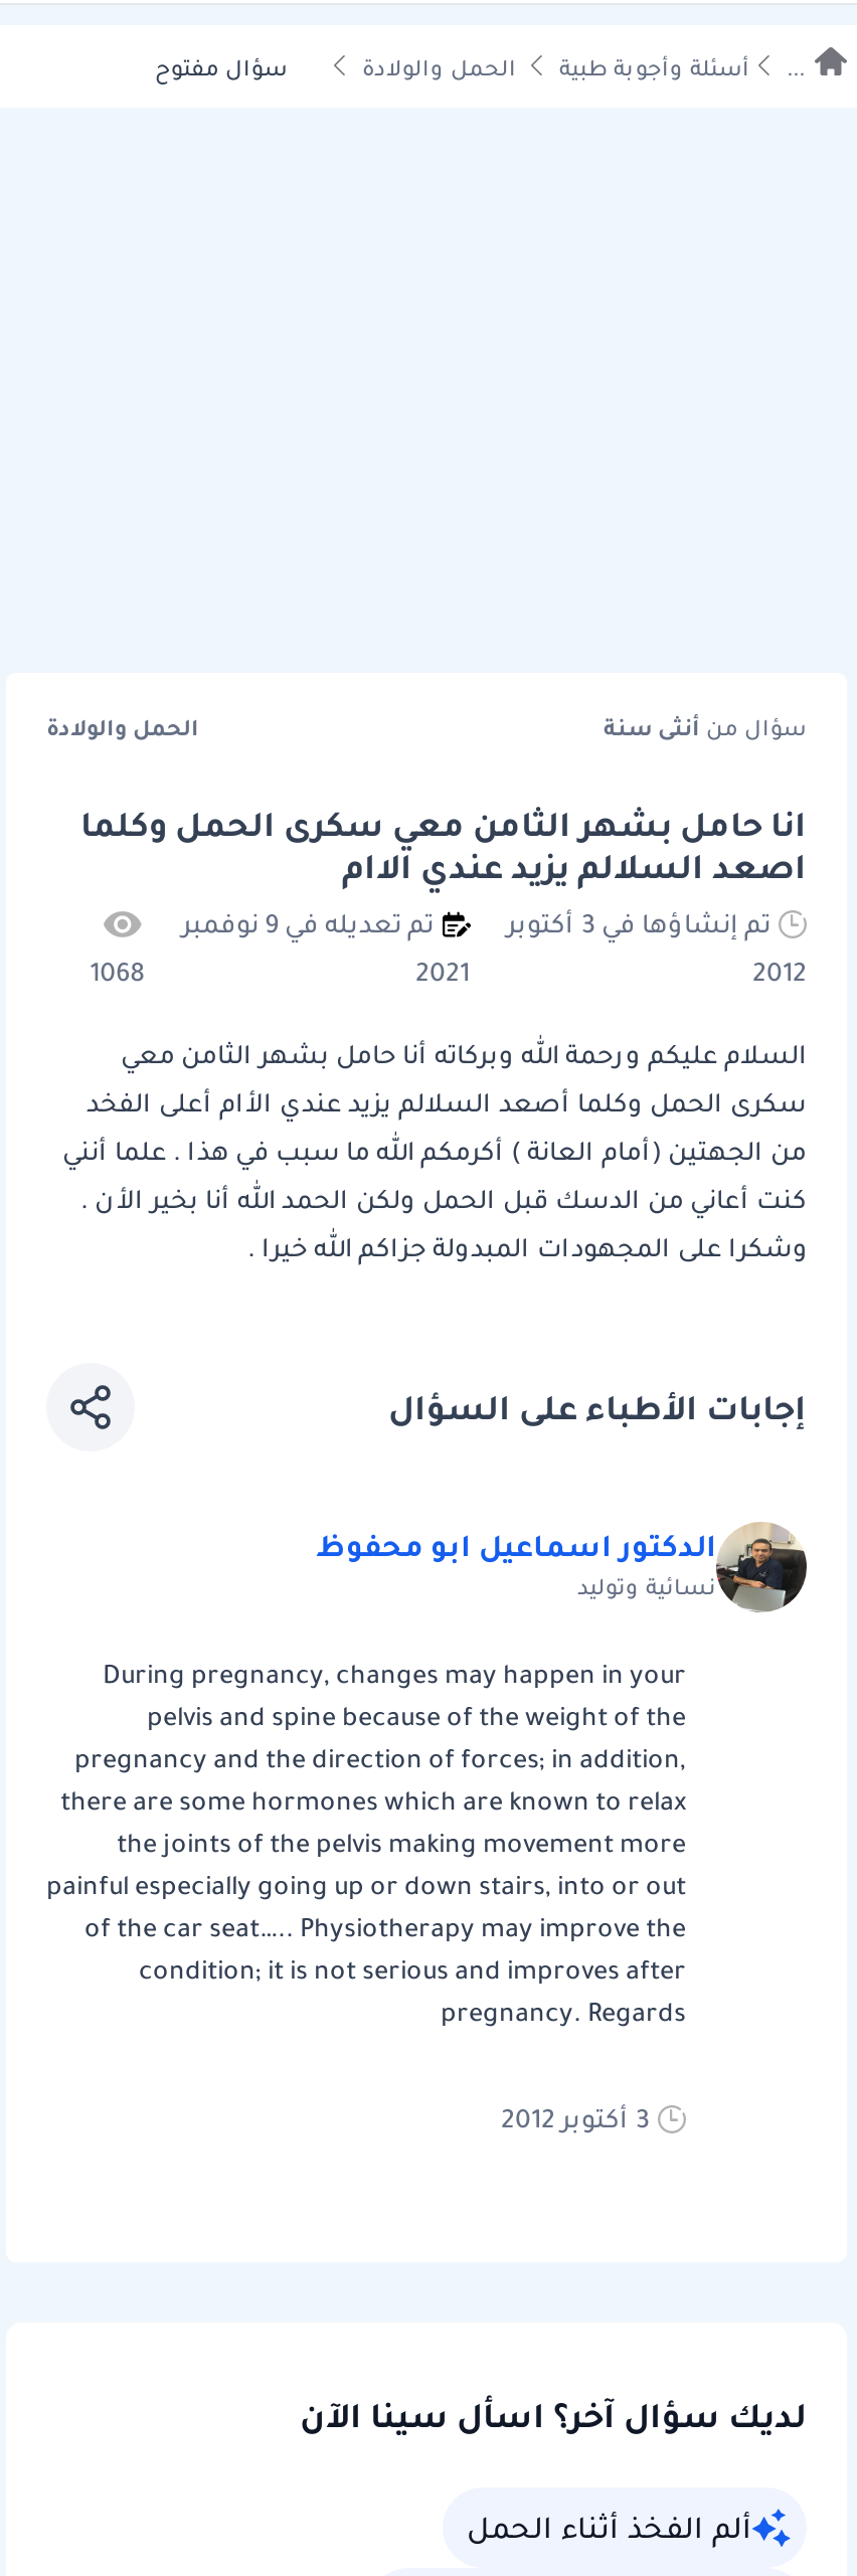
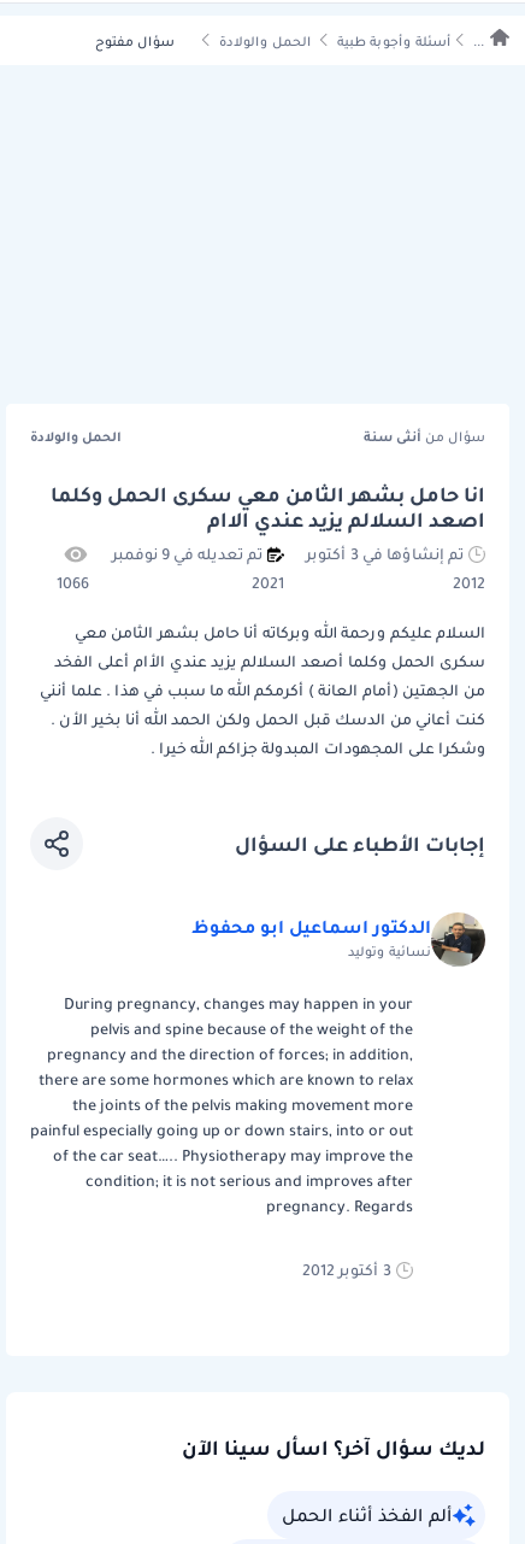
[90,953,144,991] 1068 -> [56,571,89,594] 1066

